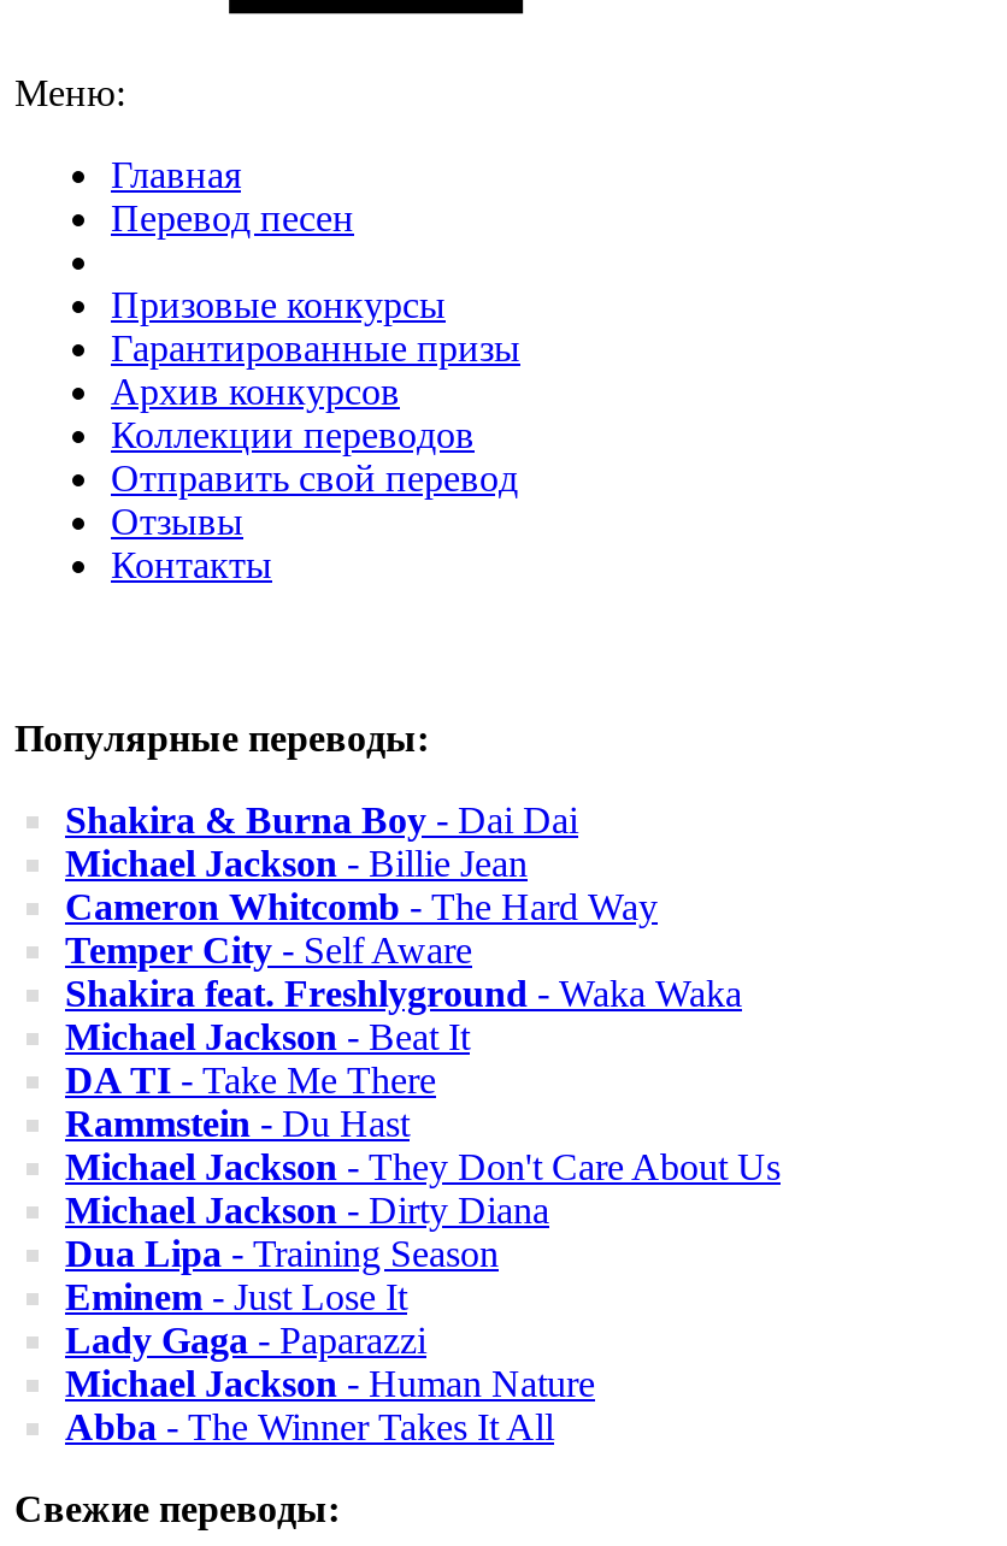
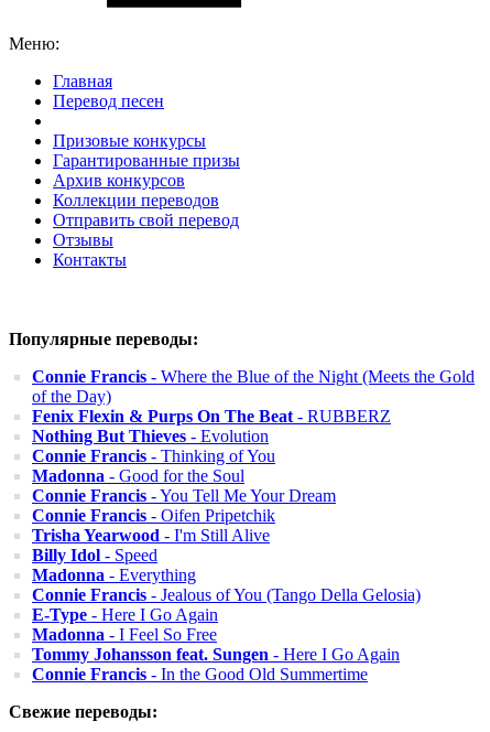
[65,799,781,1447] Shakira & Burna Boy - Dai Dai | Michael Jackson - Billie Jean | Cameron Whitcomb - The Hard Way | Temper City - Self Aware | Shakira feat. Freshlyground - Waka Waka | Michael Jackson - Beat It | DA TI - Take Me There | Rammstein - Du Hast | Michael Jackson - They Don't Care About Us | Michael Jackson - Dirty Diana | Dua Lipa - Training Season | Eminem - Just Lose It | Lady Gaga - Paparazzi | Michael Jackson - Human Nature | Abba - The Winner Takes It All -> [32,367,475,683] Connie Francis - Where the Blue of the Night (Meets the Gold | of the Day) | Fenix Flexin & Purps On The Beat - RUBBERZ | Nothing But Thieves - Evolution | Connie Francis - Thinking of You | Madonna - Good for the Soul | Connie Francis - You Tell Me Your Dream | Connie Francis - Oifen Pripetchik | Trisha Yearwood - I'm Still Alive | Billy Idol - Speed | Madonna - Everything | Connie Francis - Jealous of You (Tango Della Gelosia) | E-Type - Here I Go Again | Madonna - I Feel So Free | Tommy Johansson feat. Sungen - Here I Go Again | Connie Francis - In the Good Old Summertime

